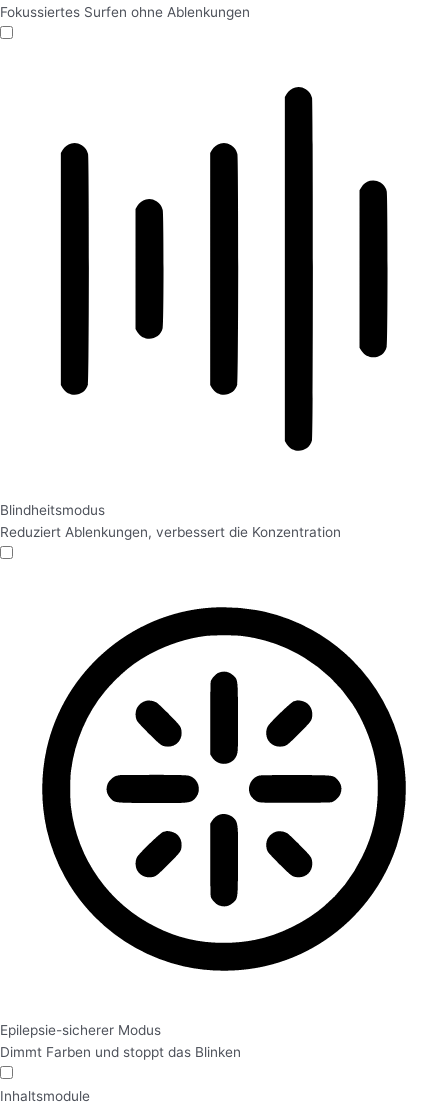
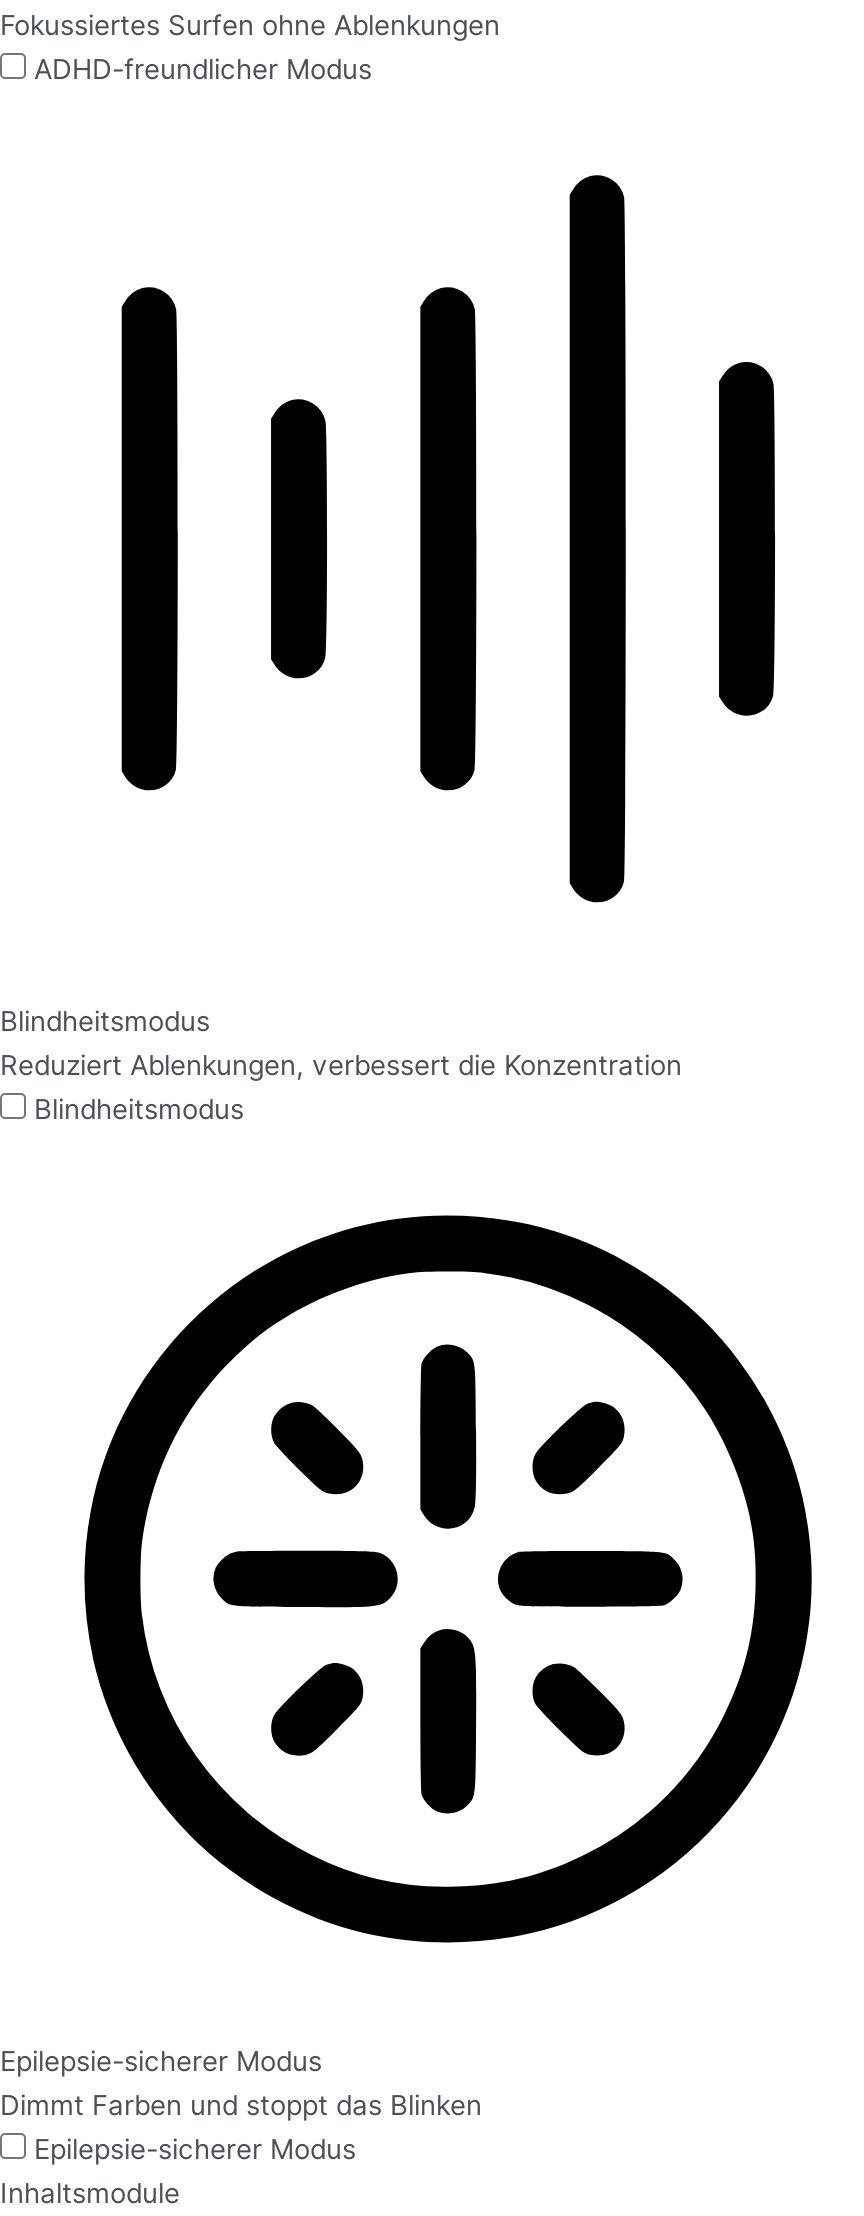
none -> [34,53,372,85] ADHD-freundlicher Modus
none -> [34,1093,244,1125] Blindheitsmodus
none -> [34,2133,356,2165] Epilepsie-sicherer Modus

